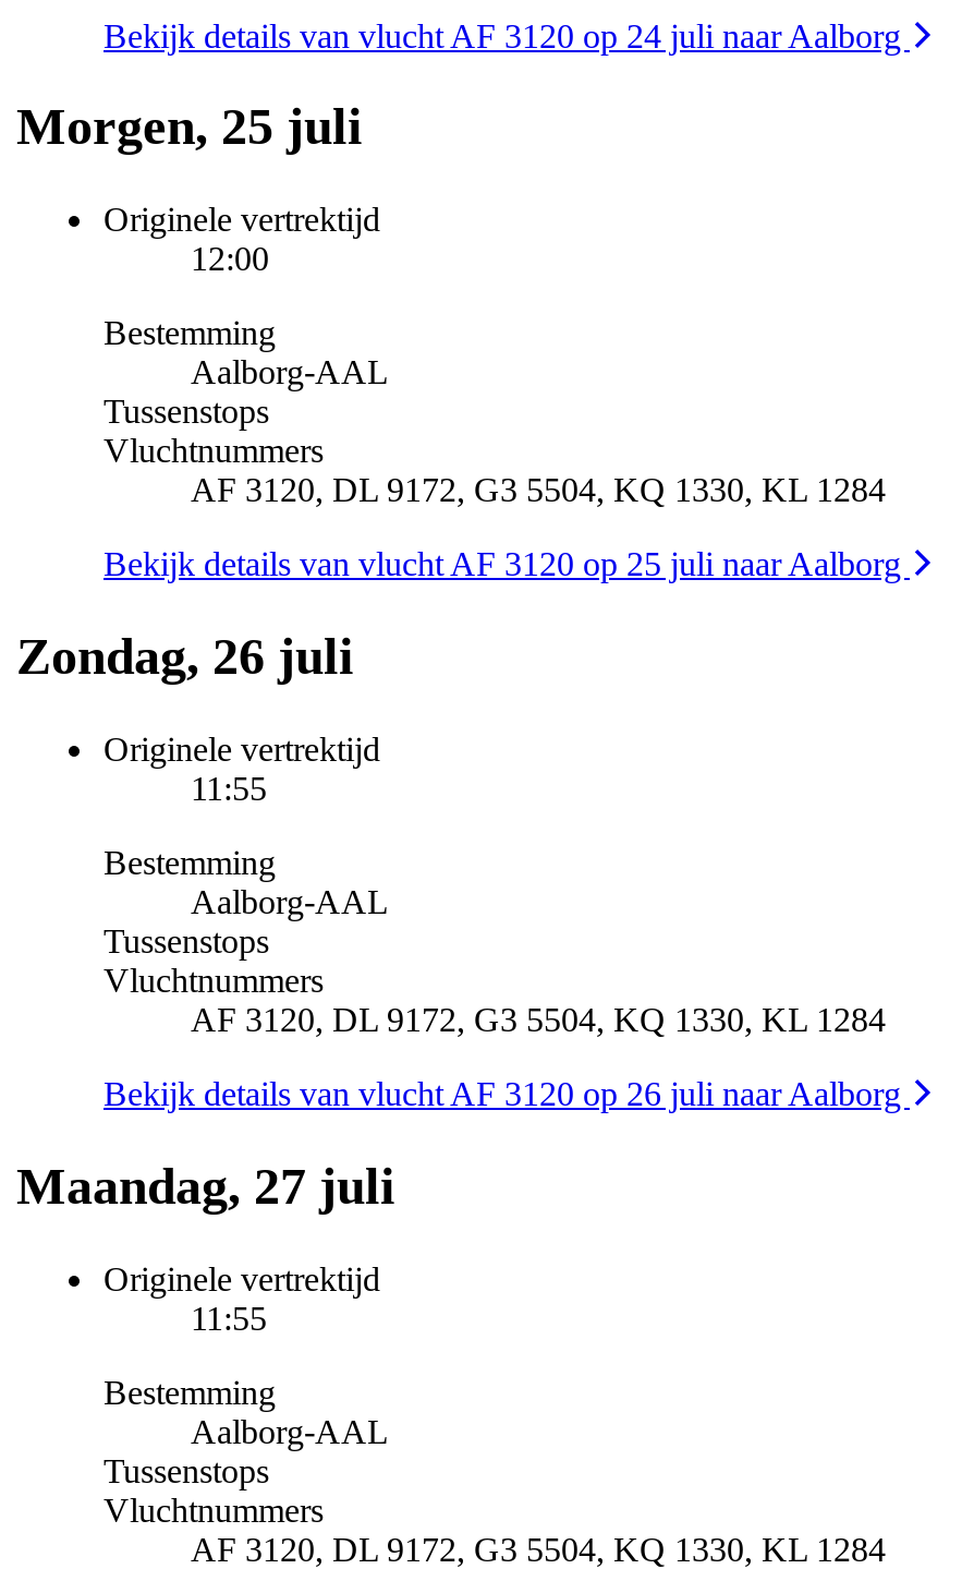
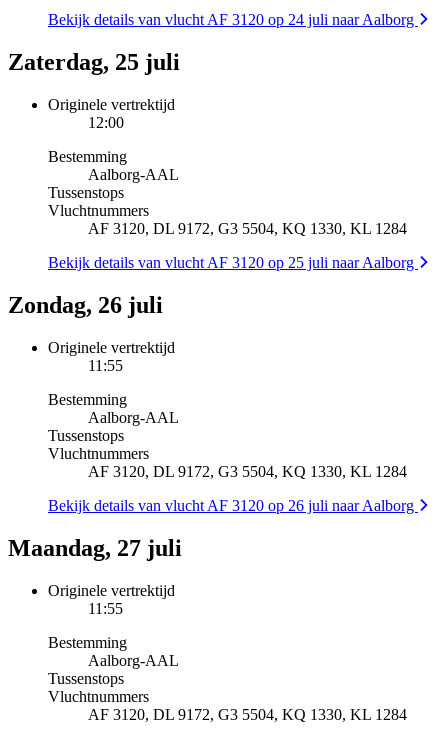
[16,99,363,156] Morgen, 25 juli -> [8,49,180,75] Zaterdag, 25 juli

